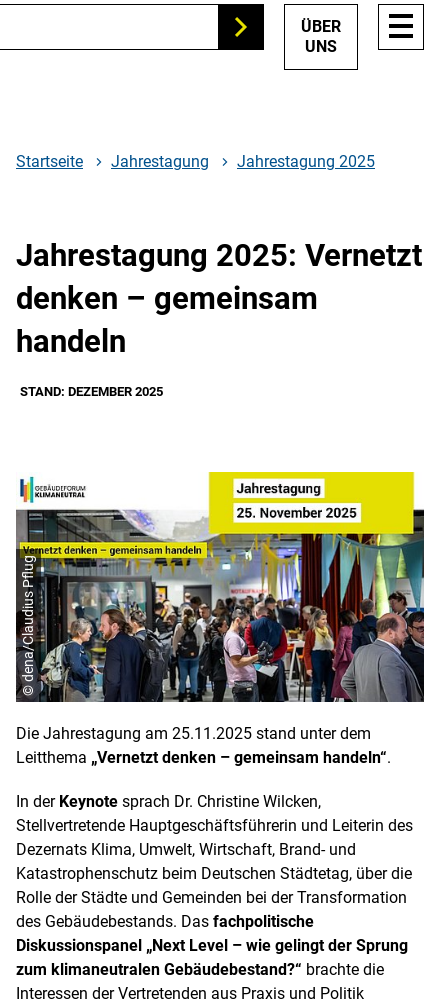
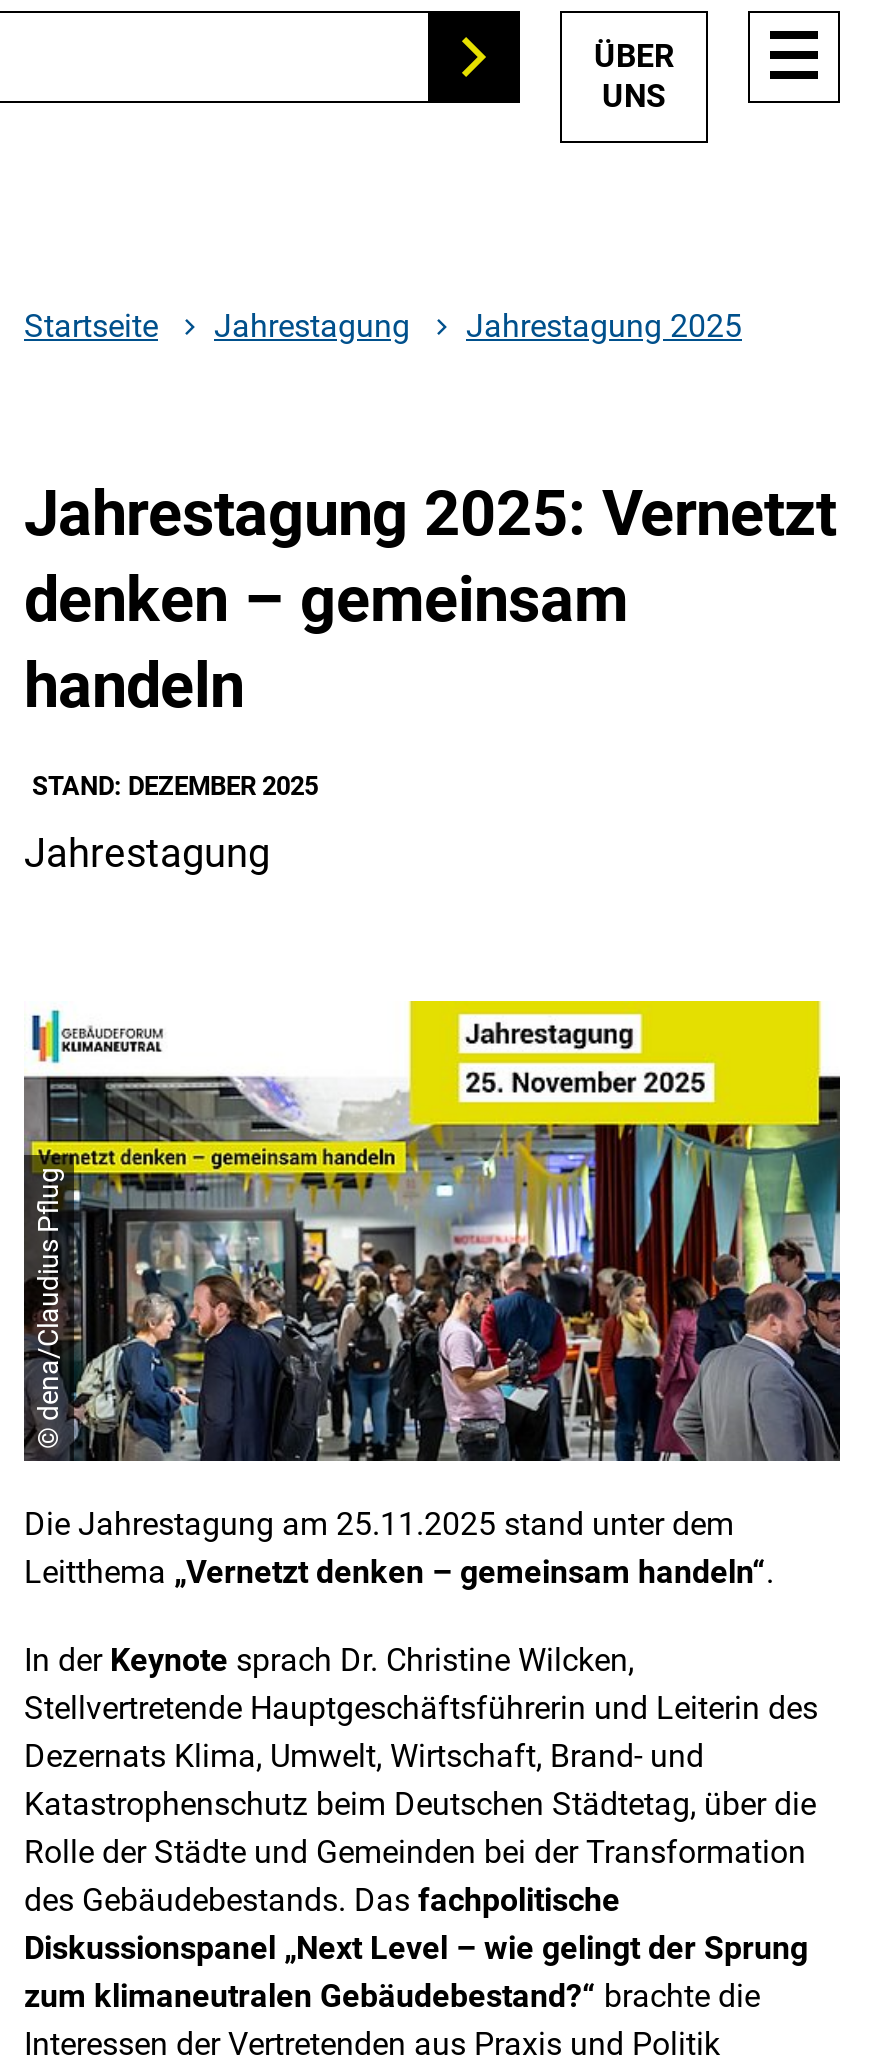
none -> [24,828,270,876] Jahrestagung

